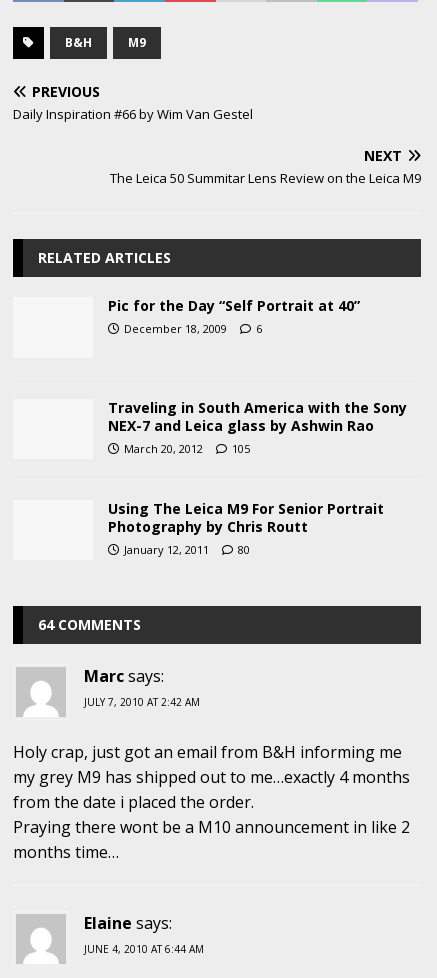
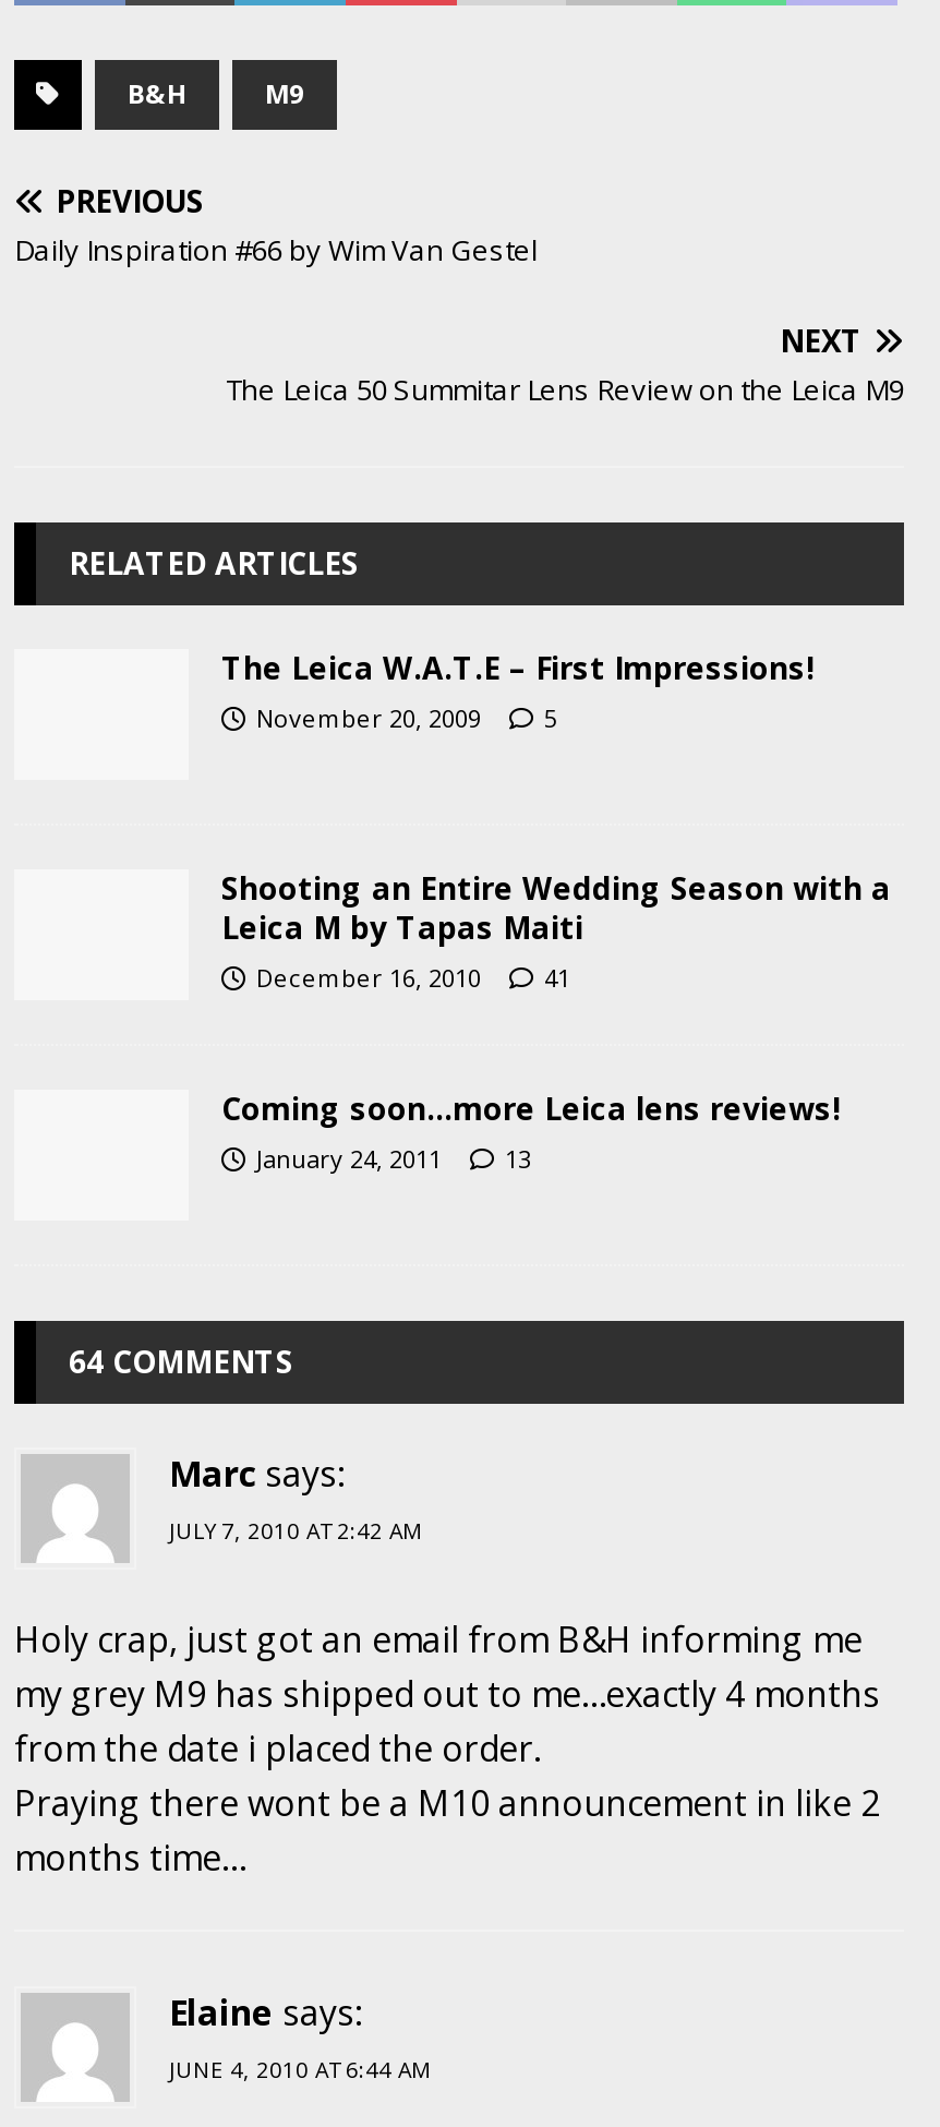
[108,296,360,336] Pic for the Day “Self Portrait at 40” | December 18, 2009 | 6 -> [221,647,815,734] The Leica W.A.T.E – First Impressions! | November 20, 2009 | 5
[108,397,407,455] Traveling in South America with the Sony | NEX-7 and Leica glass by Ashwin Rao | March 20, 2012 | 105 -> [221,867,891,994] Shooting an Entire Wedding Season with a | Leica M by Tapas Maiti | December 16, 2010 | 41
[108,499,384,557] Using The Leica M9 For Senior Portrait | Photography by Chris Routt | January 12, 2011 | 80 -> [221,1088,841,1175] Coming soon…more Leica lens reviews! | January 24, 2011 | 13

